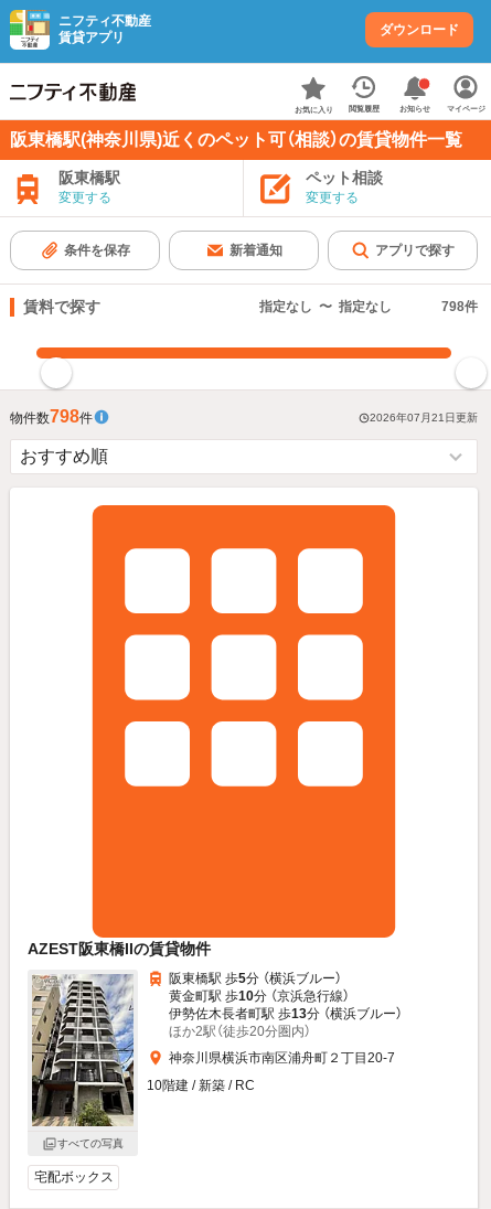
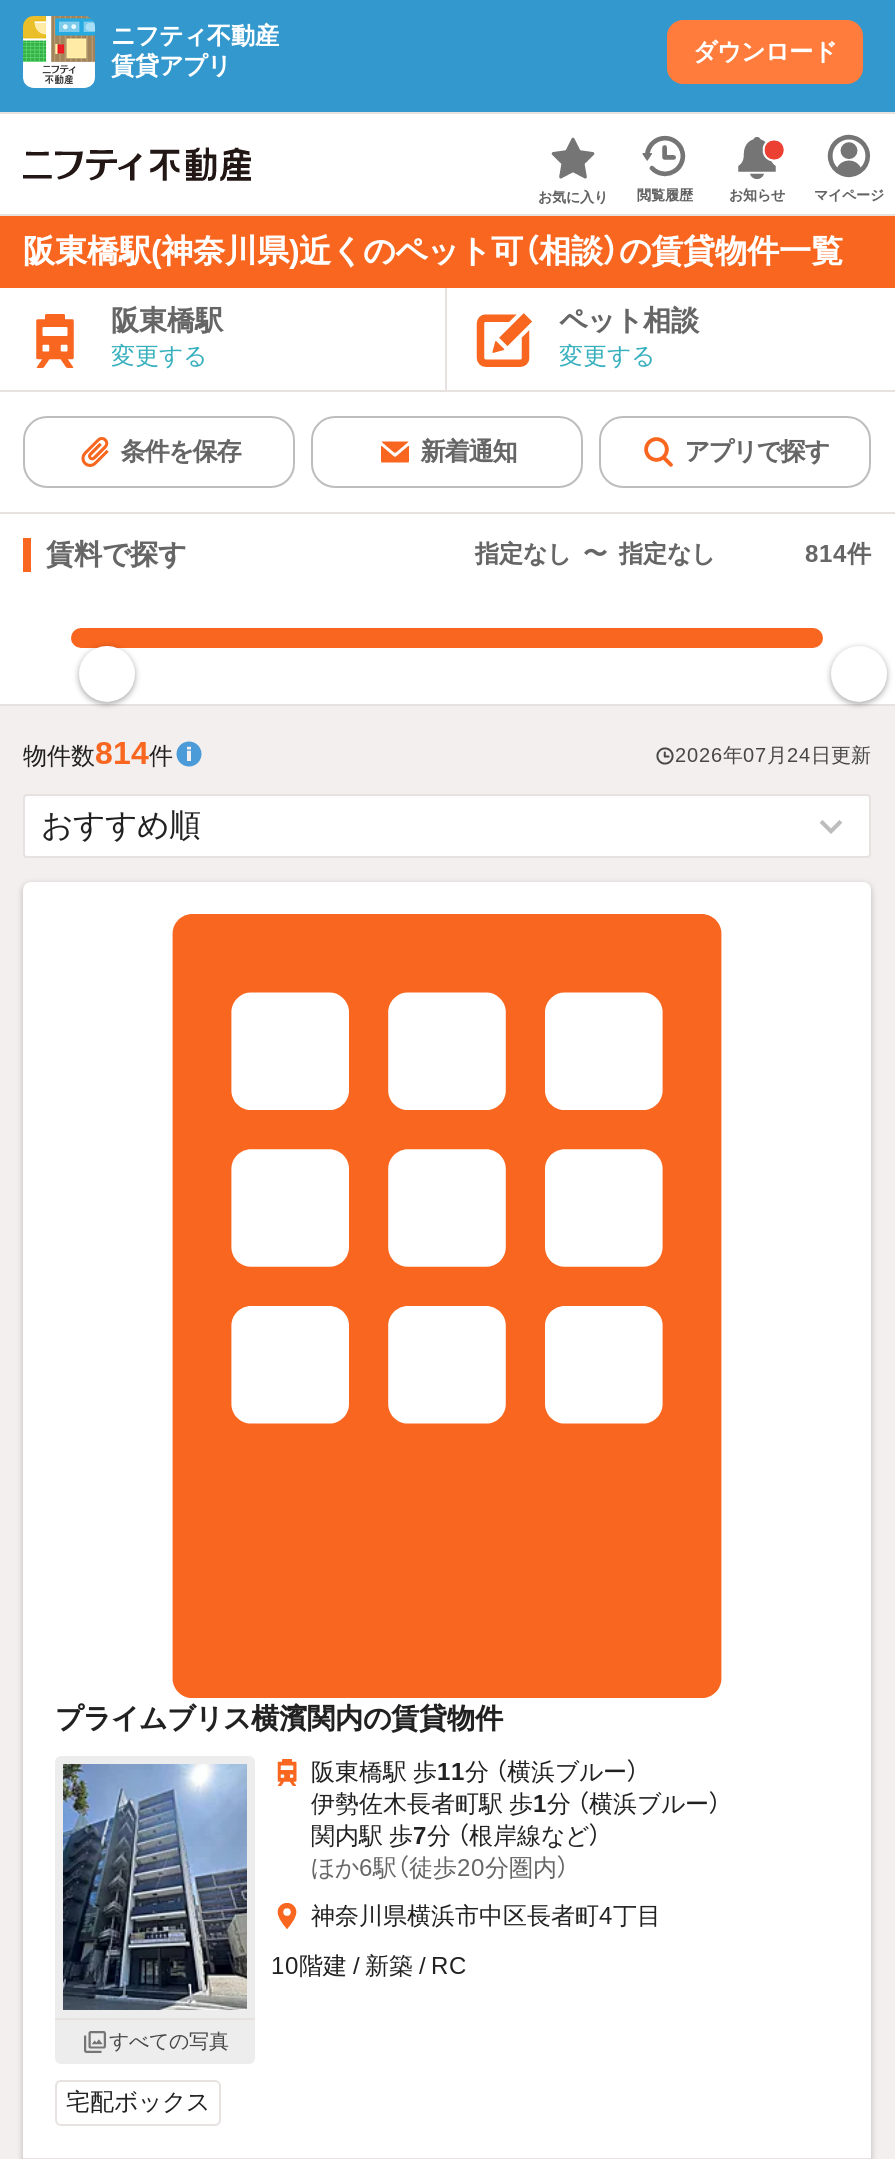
[441,299,478,314] 798件 -> [805,540,871,568] 814件
[10,407,478,426] 物件数798件 | 2026年07月21日更新 -> [23,736,871,770] 物件数814件 | 2026年07月24日更新
[28,940,211,957] AZEST阪東橋IIの賃貸物件 -> [55,1702,503,1734] プライムブリス横濱関内の賃貸物件
[31,971,403,1127] [image] | 阪東橋駅 歩5分 （横浜ブルー） | 黄金町駅 歩10分 （京浜急行線） | 伊勢佐木長者町駅 歩13分 （横浜ブルー） | ほか2駅（徒歩20分圏内） -> [61,1758,721,2012] [image] | 阪東橋駅 歩11分 （横浜ブルー） | 伊勢佐木長者町駅 歩1分 （横浜ブルー） | 関内駅 歩7分 （根岸線など） | ほか6駅（徒歩20分圏内）
[169,1050,395,1066] 神奈川県横浜市南区浦舟町２丁目20-7 -> [311,1902,661,1930] 神奈川県横浜市中区長者町4丁目

